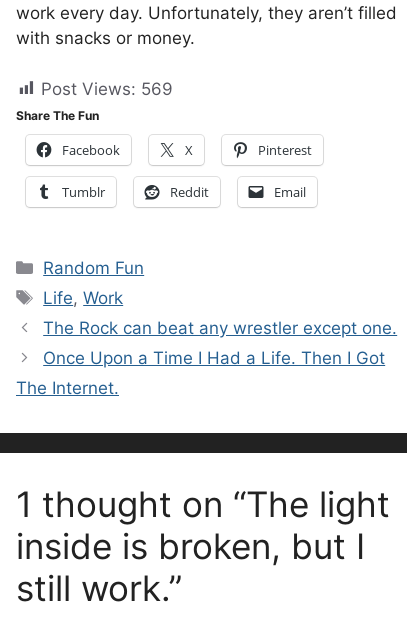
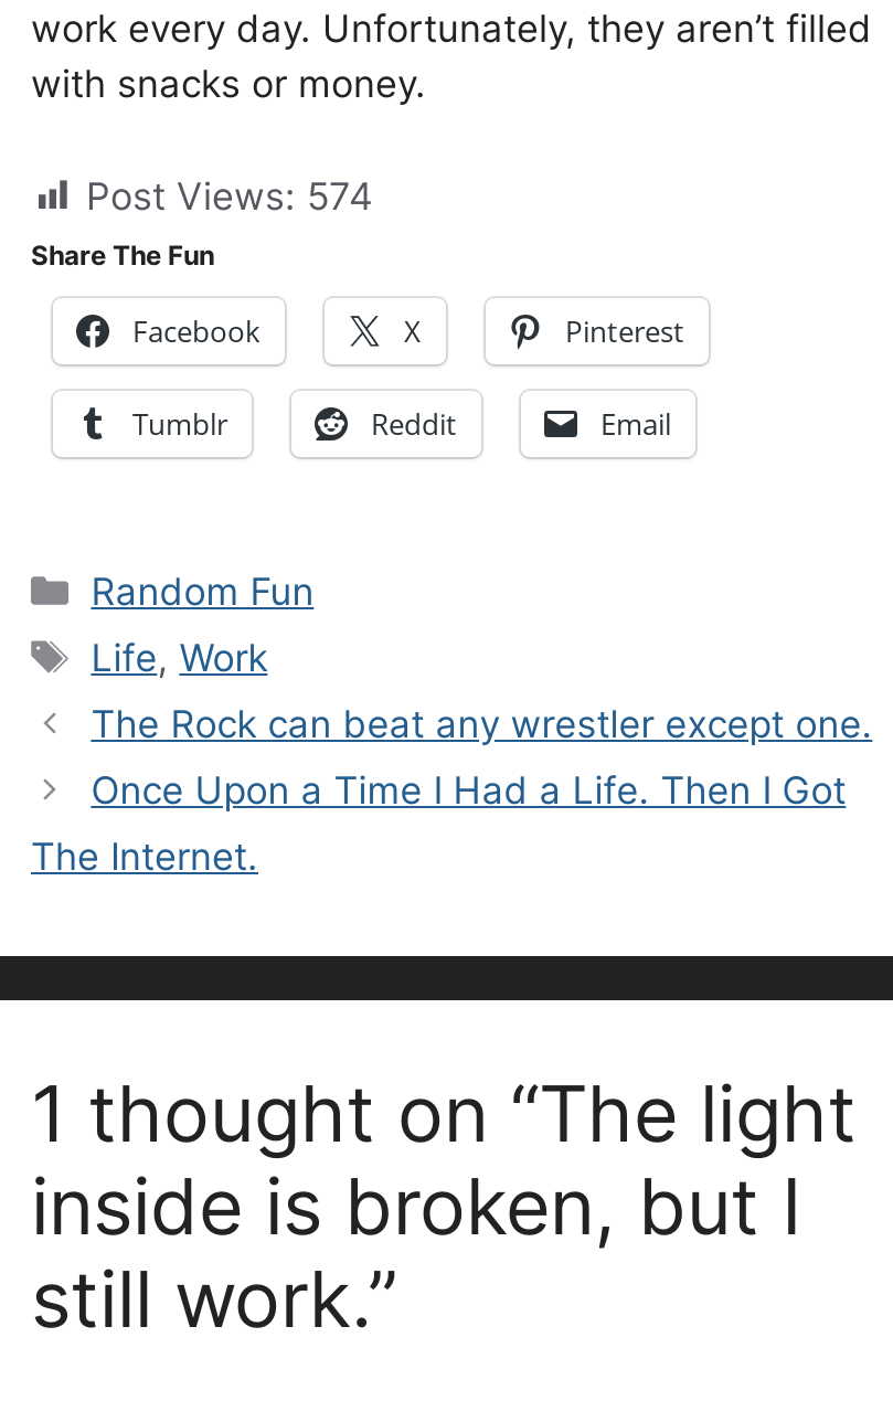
[41,78,173,98] Post Views: 569 -> [86,173,373,217] Post Views: 574

